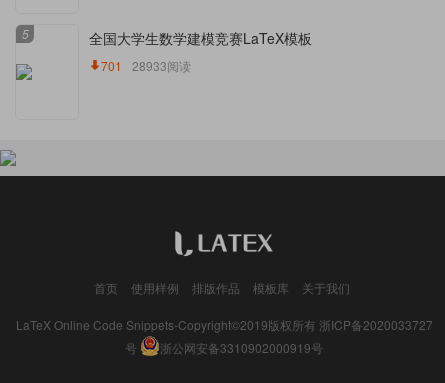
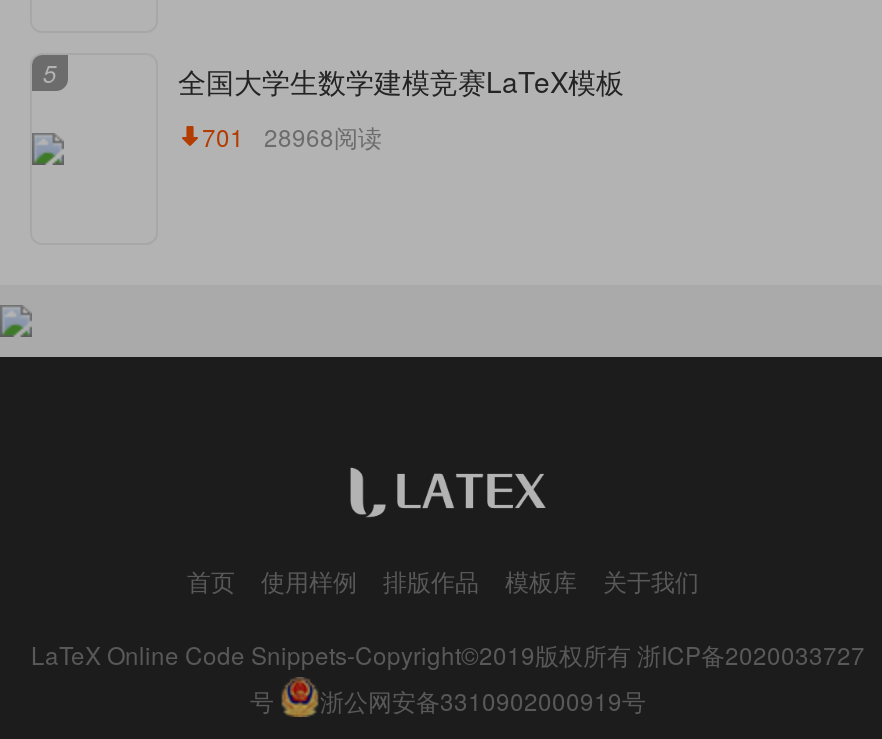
[101,57,191,74] 701 28933阅读 -> [202,119,382,153] 701 28968阅读

